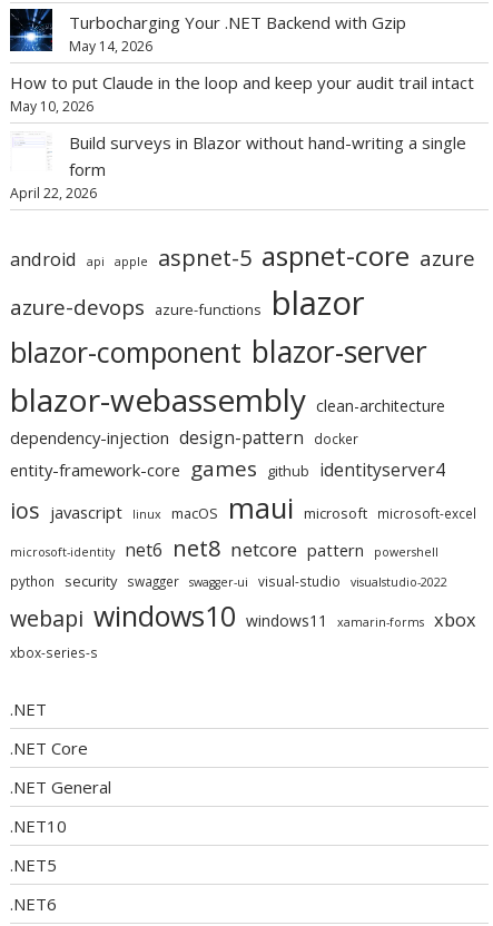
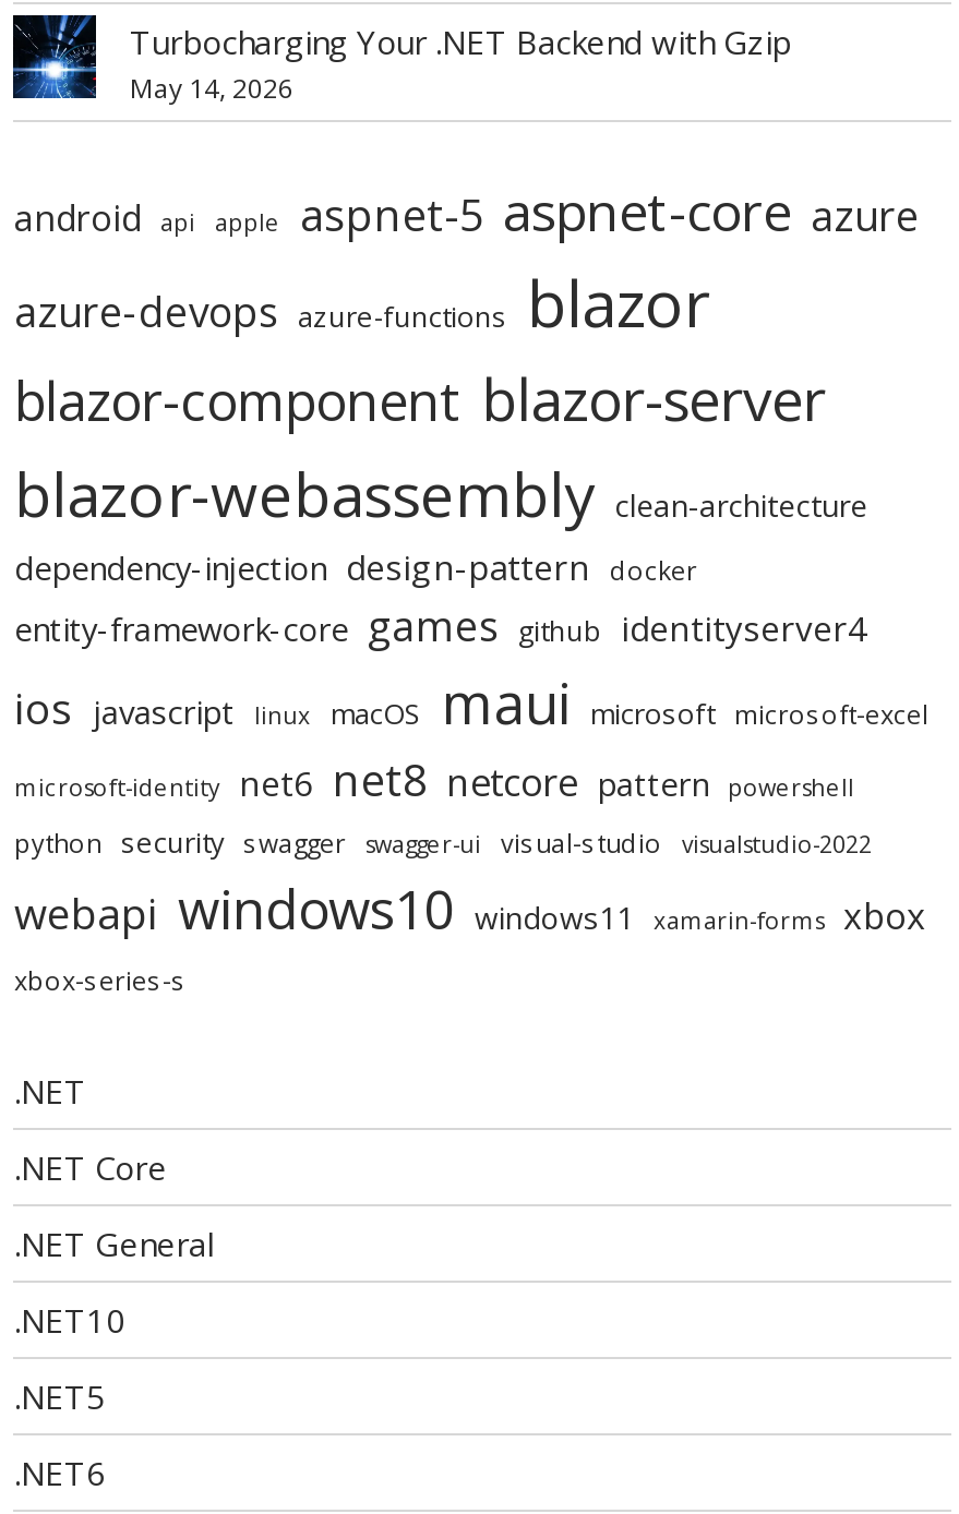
[11,71,475,202] How to put Claude in the loop and keep your audit trail intact | May 10, 2026 | Build surveys in Blazor without hand-writing a single | form | April 22, 2026 -> none

